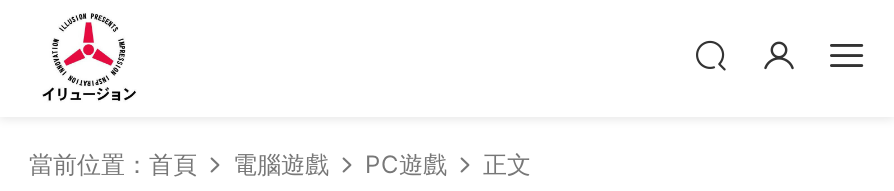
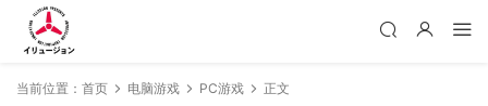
[29,149,447,179] 當前位置：首頁 | 電腦遊戲 | PC遊戲 -> [16,80,244,96] 当前位置：首页 | 电脑游戏 | PC游戏

